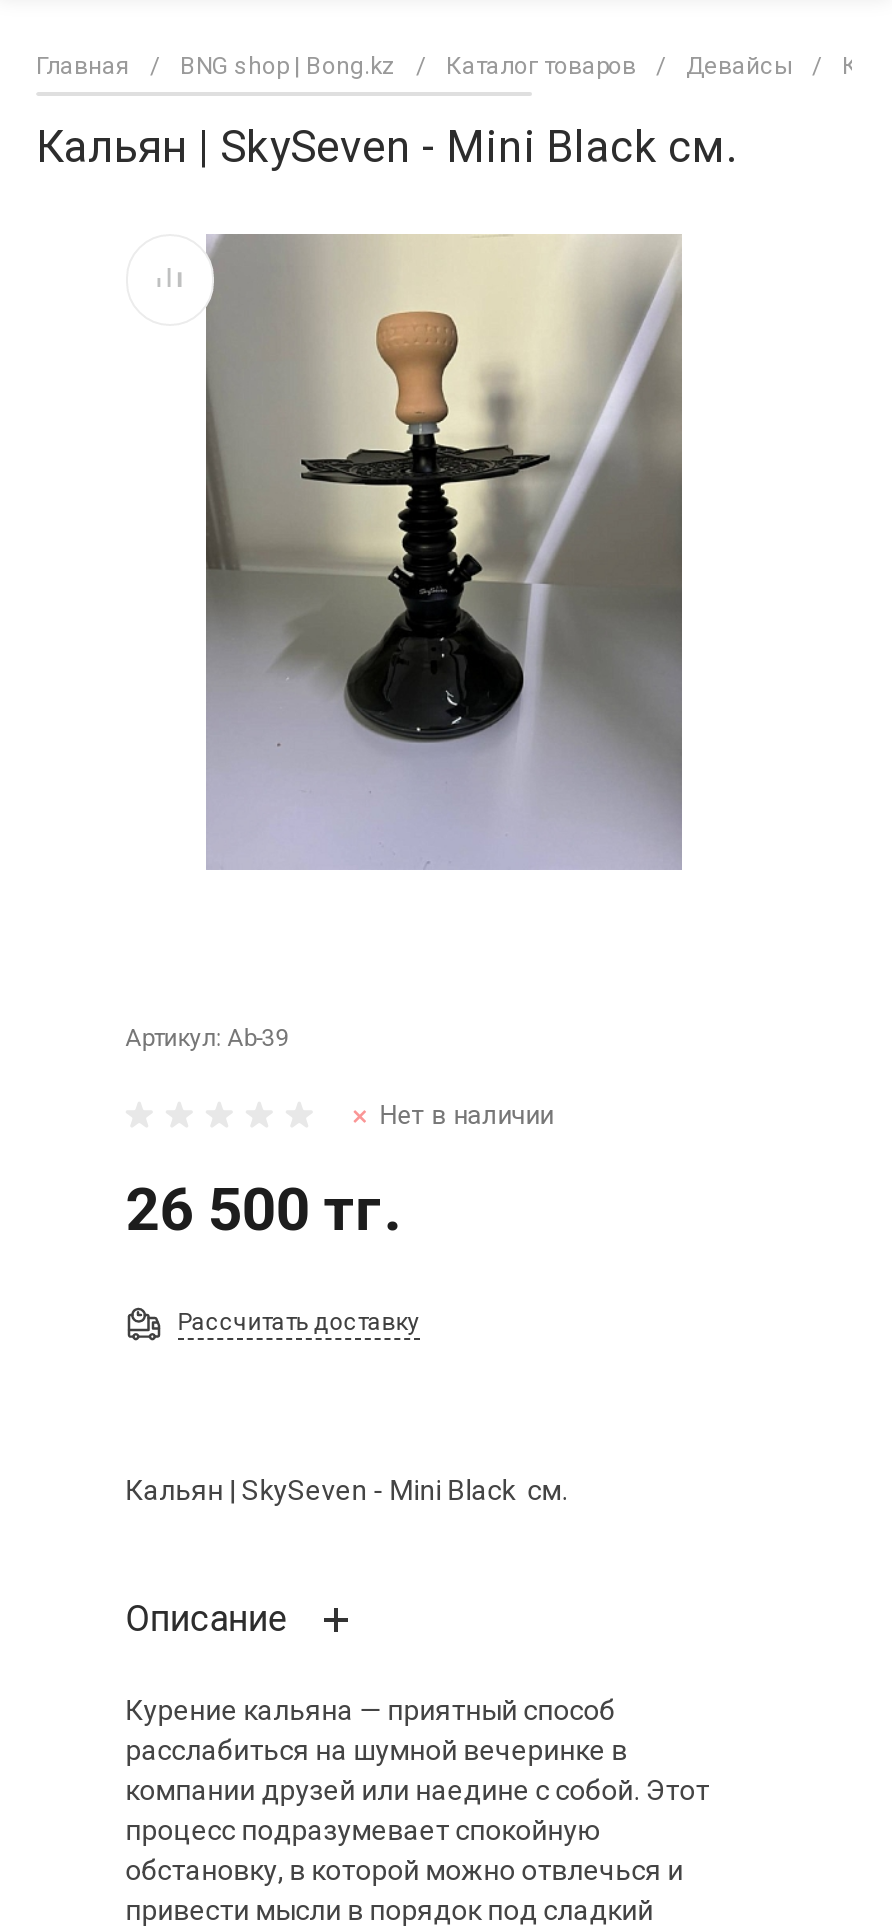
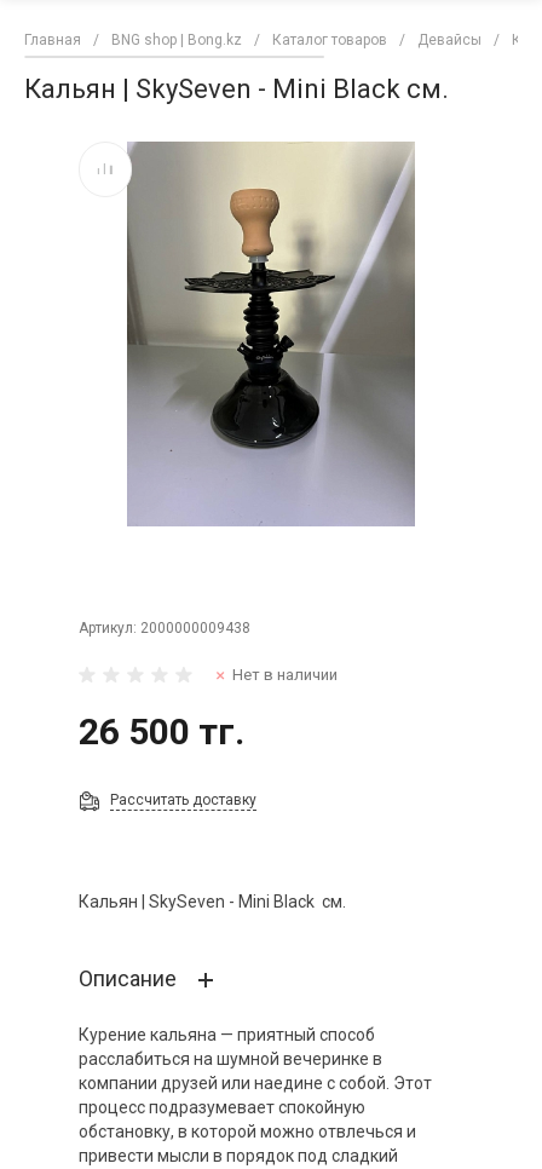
[126,1025,290,1053] Артикул: Ab-39 -> [78,620,250,637] Артикул: 2000000009438

